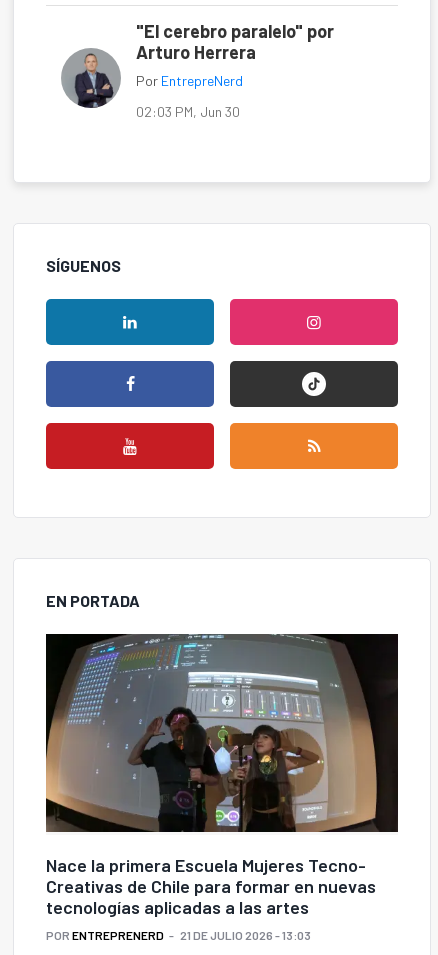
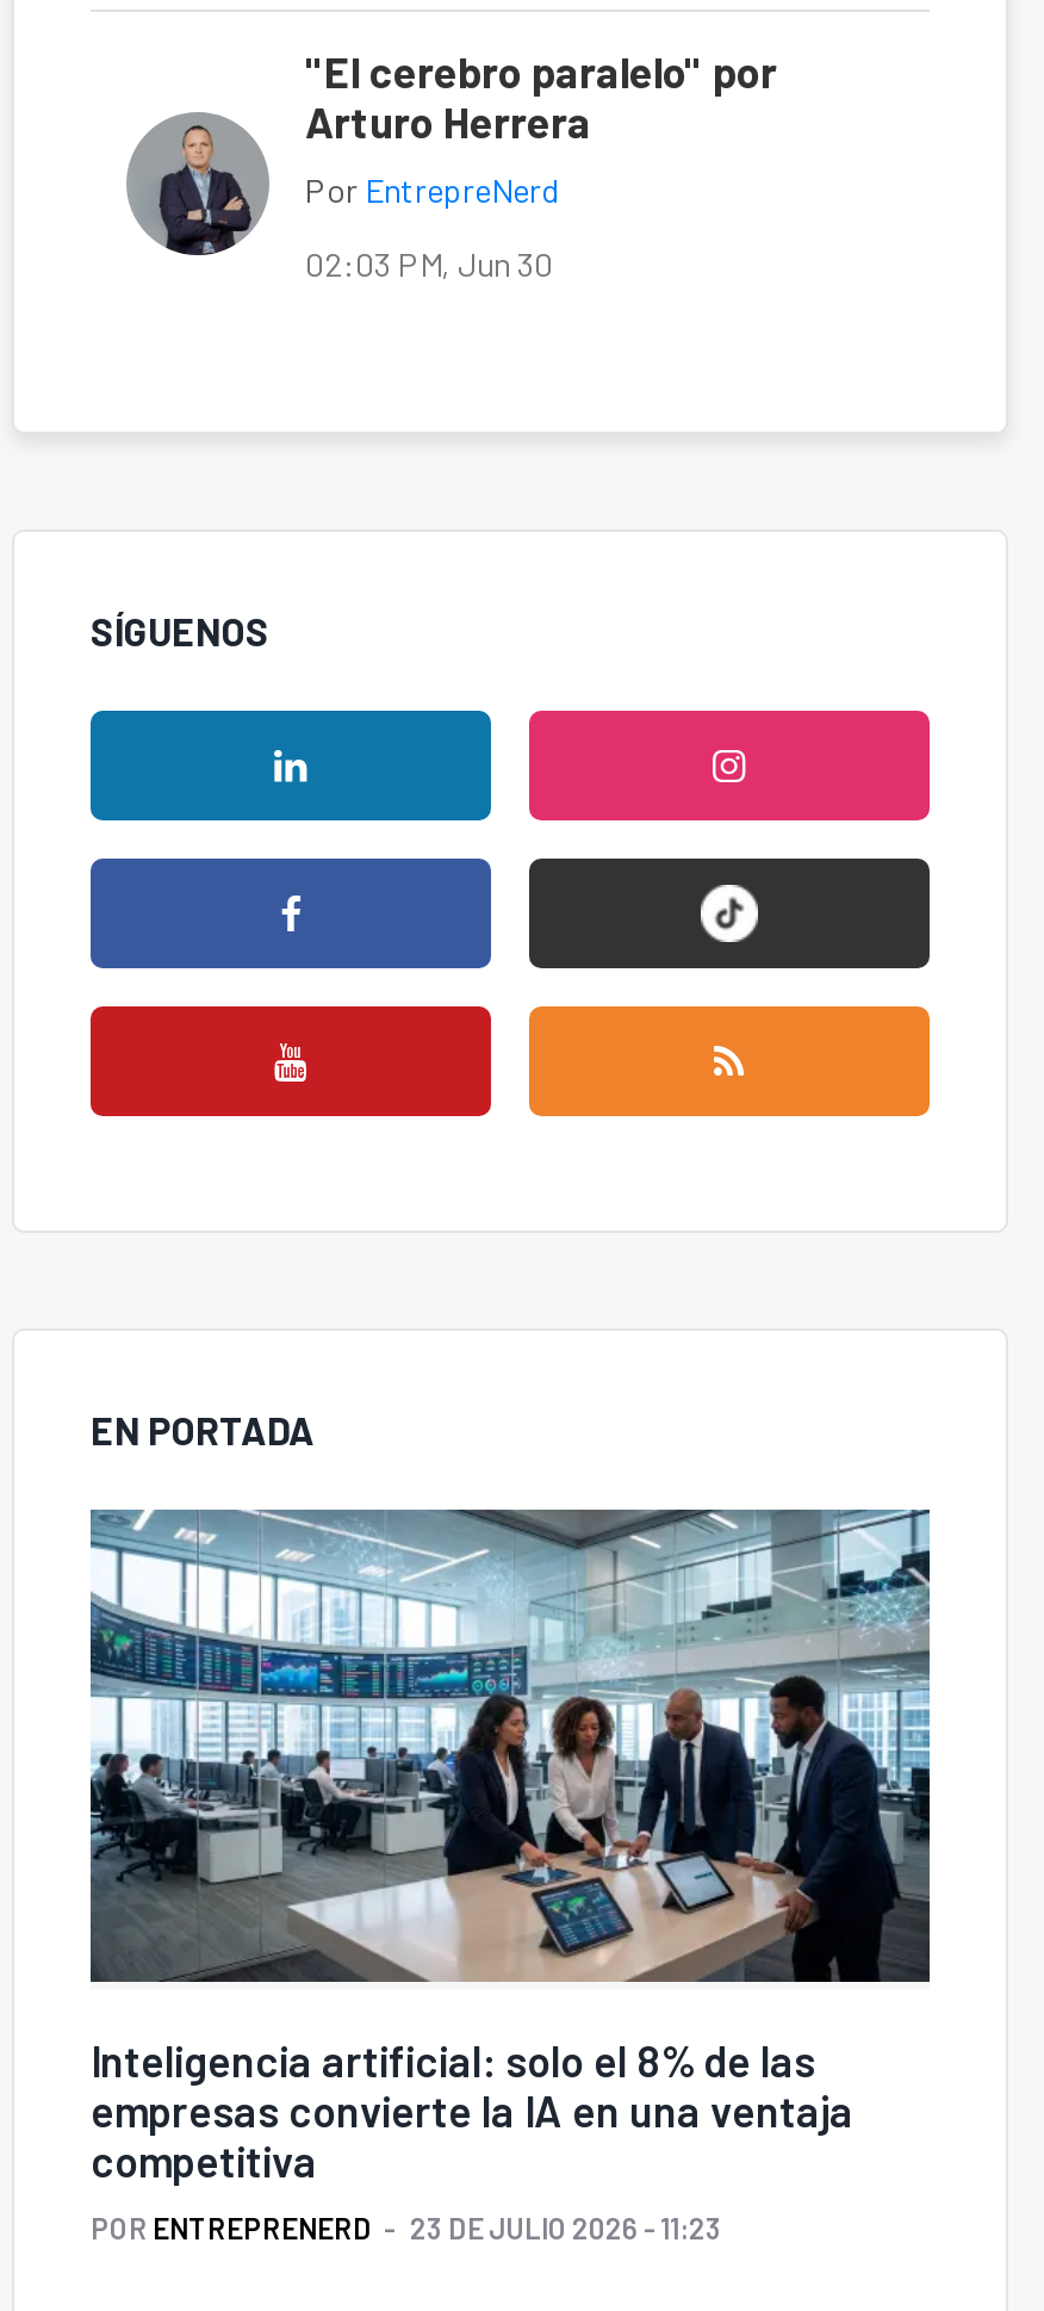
[45,633,399,918] [image] | Nace la primera Escuela Mujeres Tecno- | Creativas de Chile para formar en nuevas | tecnologías aplicadas a las artes -> [88,1507,932,2186] [image] | Inteligencia artificial: solo el 8% de las | empresas convierte la IA en una ventaja | competitiva
[46,928,311,942] POR ENTREPRENERD 21 DE JULIO 2026 - 13:03 -> [91,2210,722,2244] POR ENTREPRENERD 23 DE JULIO 2026 - 11:23

